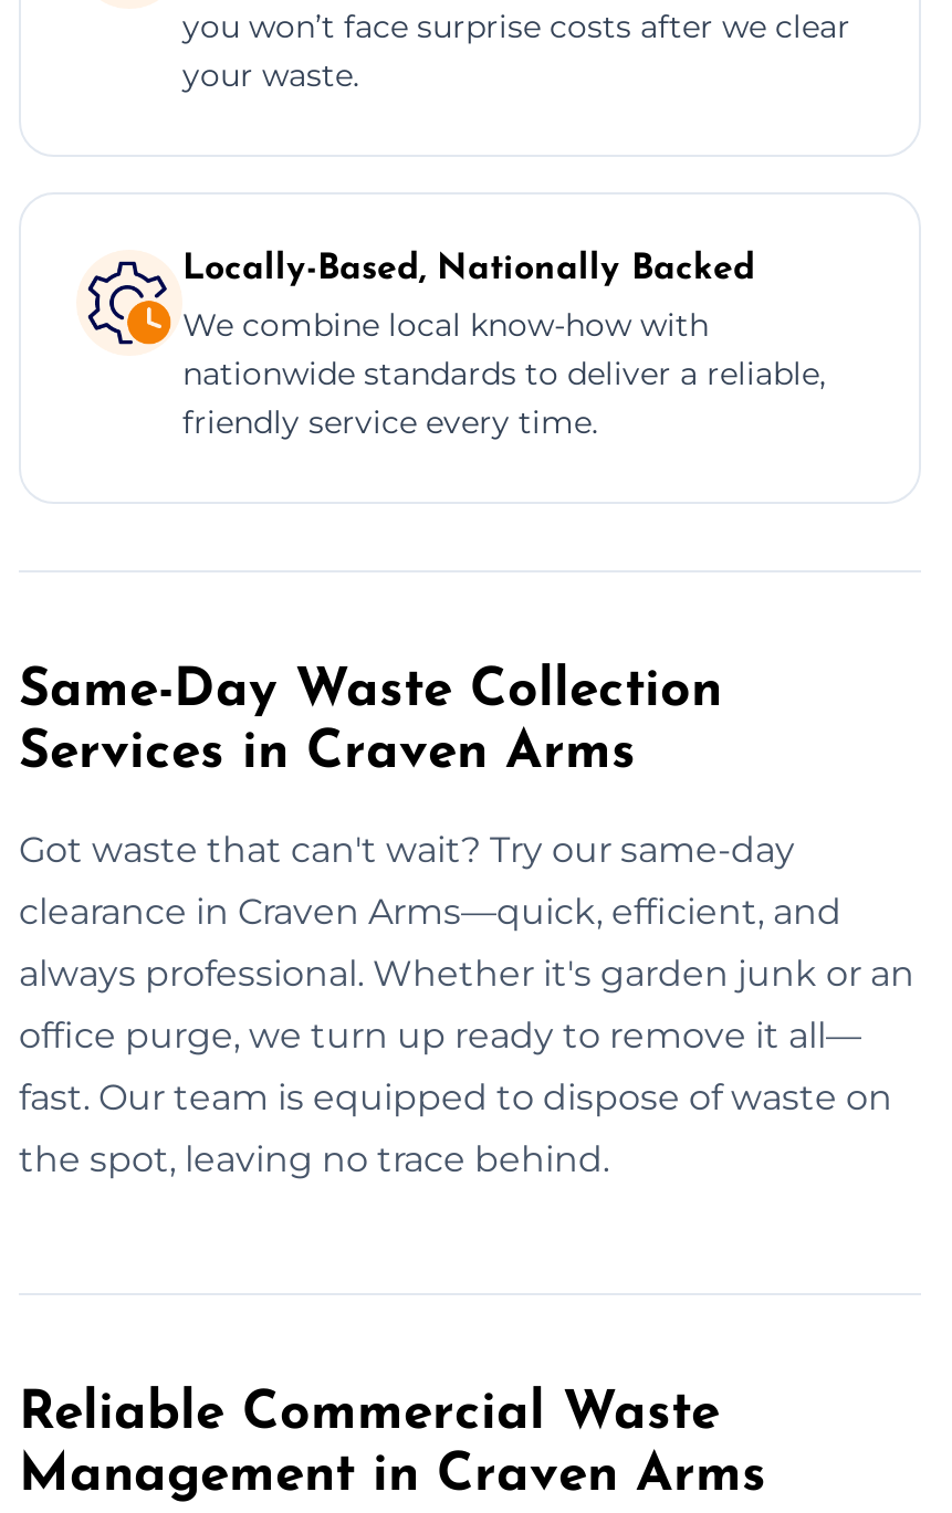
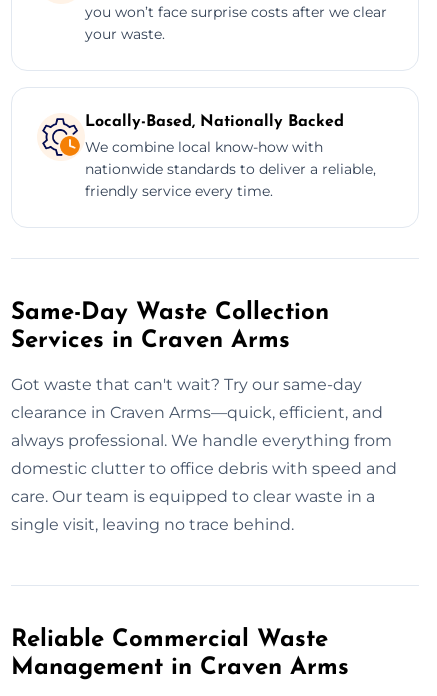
[19,952,914,994] always professional. Whether it's garden junk or an -> [11,431,392,450] always professional. We handle everything from
[19,1014,861,1056] office purge, we turn up ready to remove it all— -> [11,459,397,478] domestic clutter to office debris with speed and
[19,1076,892,1118] fast. Our team is equipped to dispose of waste on -> [11,487,375,506] care. Our team is equipped to clear waste in a
[19,1138,609,1180] the spot, leaving no trace behind. -> [11,515,294,534] single visit, leaving no trace behind.

